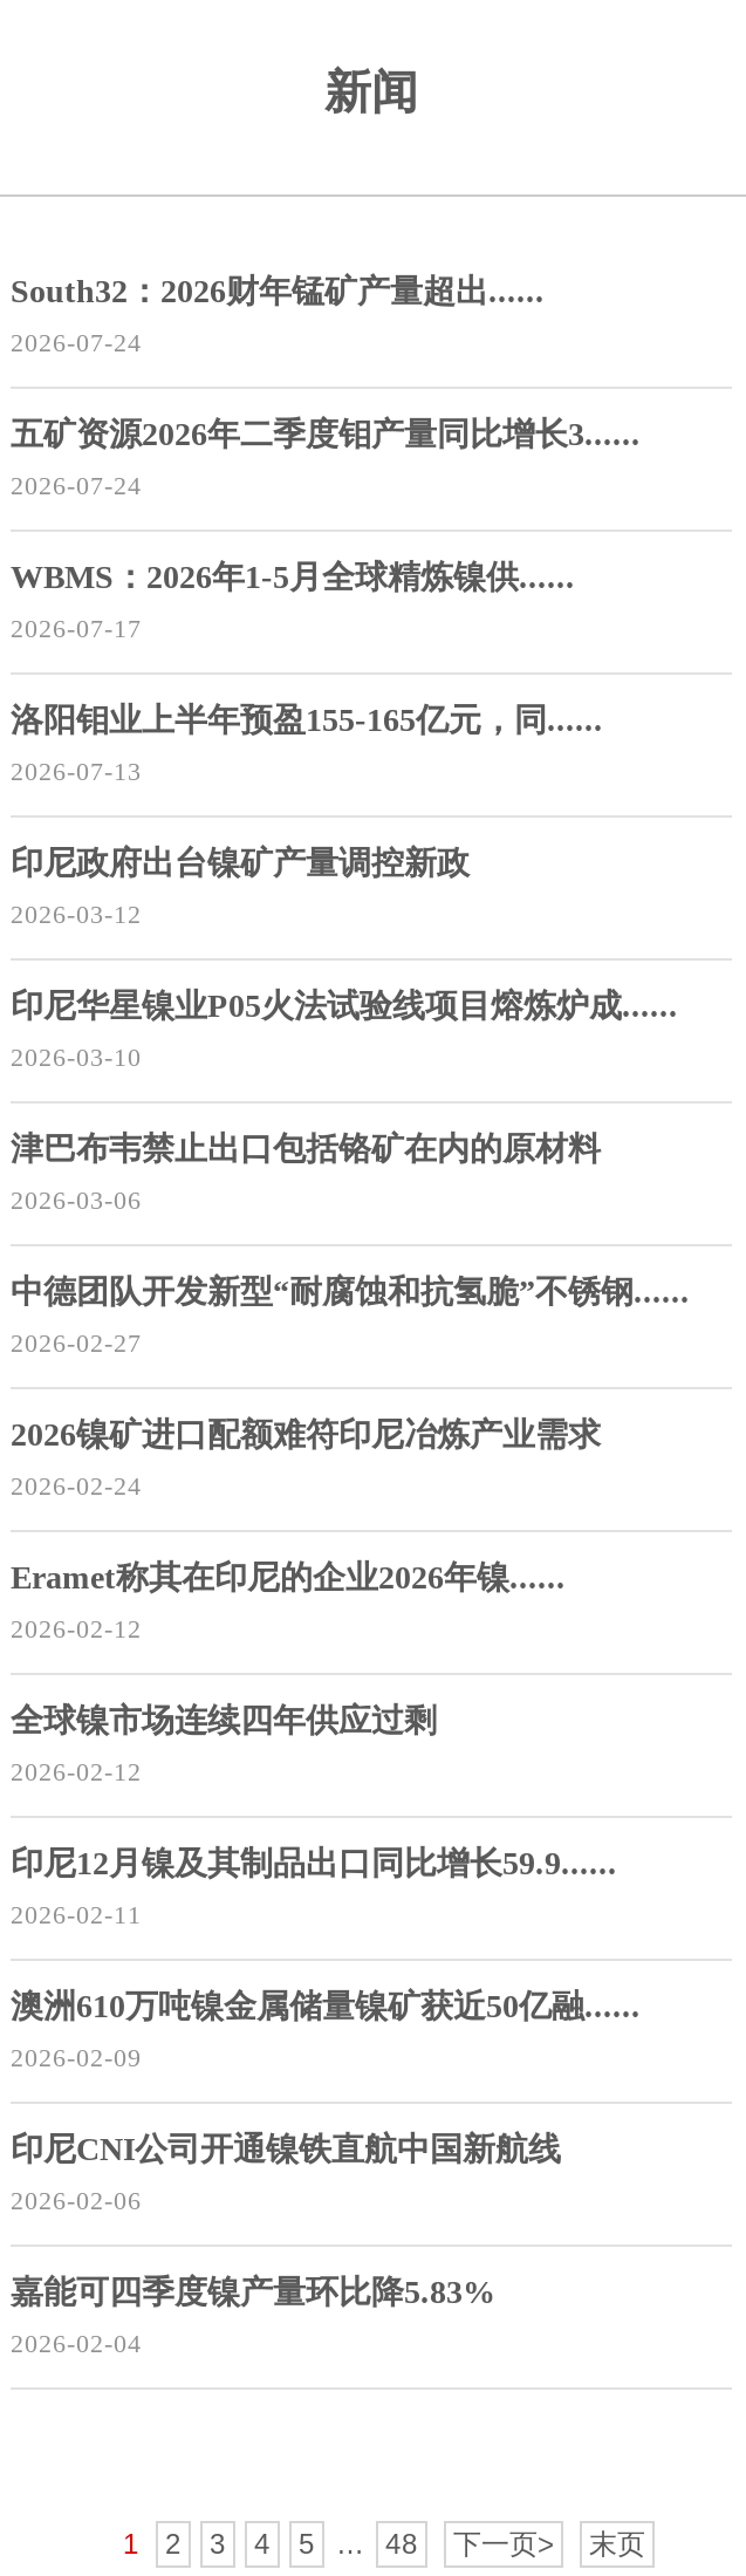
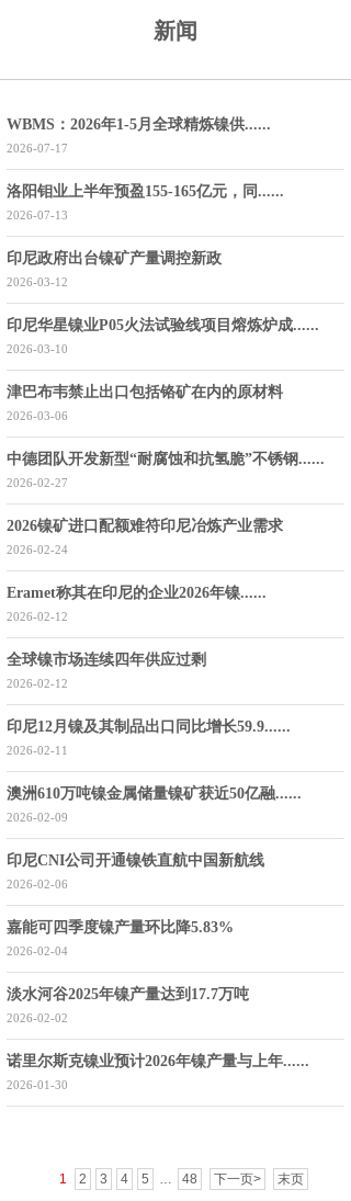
[11,274,641,499] South32：2026财年锰矿产量超出...... | 2026-07-24 | 五矿资源2026年二季度钼产量同比增长3...... | 2026-07-24 -> none
moved [11,560,690,2357] -> [7,116,325,958]: WBMS：2026年1-5月全球精炼镍供...... | 2026-07-17 | 洛阳钼业上半年预盈155-165亿元，同...... | ... | 嘉能可四季度镍产量环比降5.83% | 2026-02-04
none -> [7,986,309,1091] 淡水河谷2025年镍产量达到17.7万吨 | 2026-02-02 | 诺里尔斯克镍业预计2026年镍产量与上年...... | 2026-01-30

